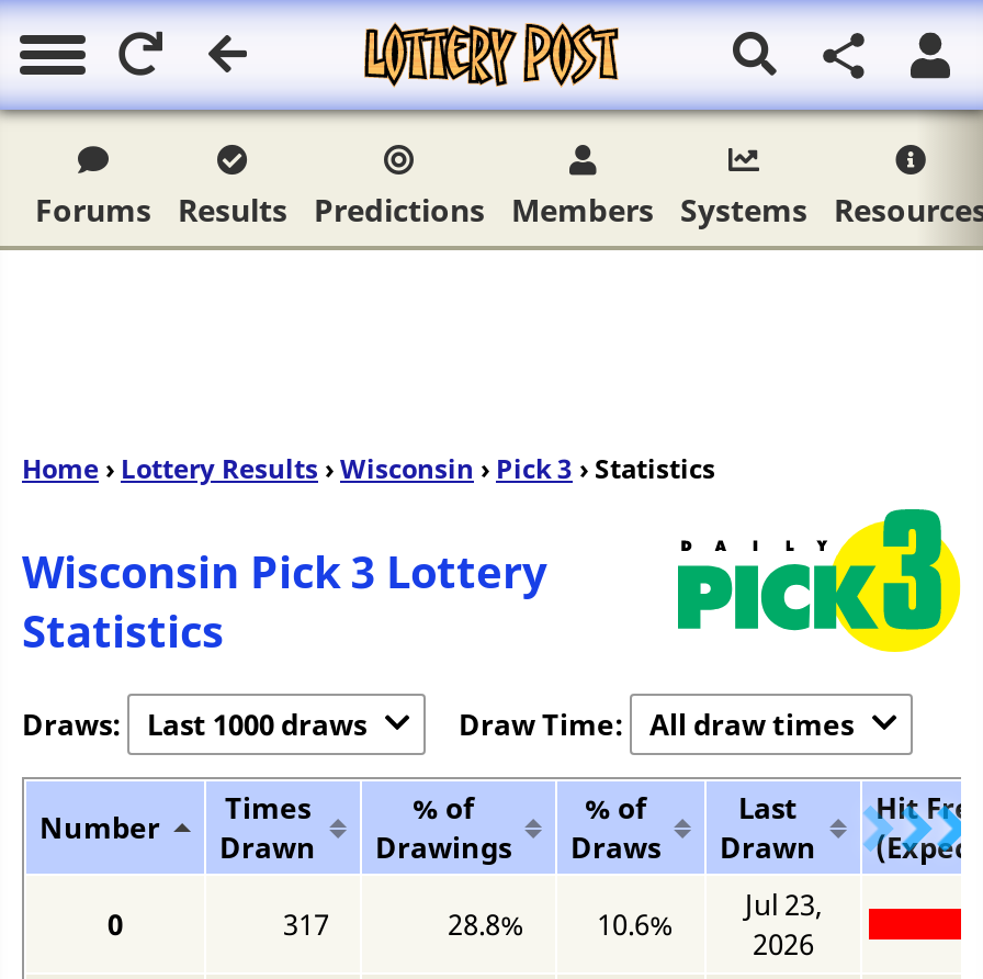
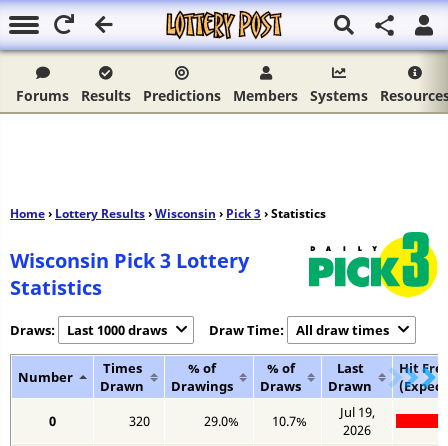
[745,885,822,924] Jul 23, -> [339,403,374,421] Jul 19,
[283,904,329,944] 317 -> [129,412,150,430] 320
[448,904,524,944] 28.8% -> [204,412,239,430] 29.0%
[597,904,674,944] 10.6% -> [272,412,307,430] 10.7%

